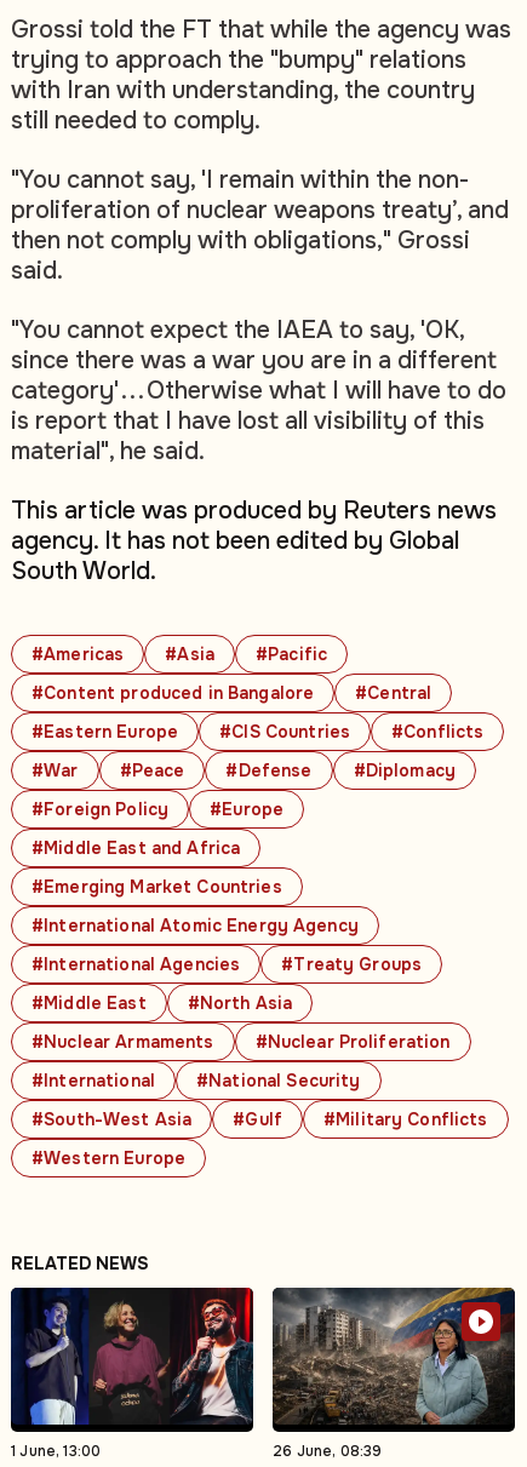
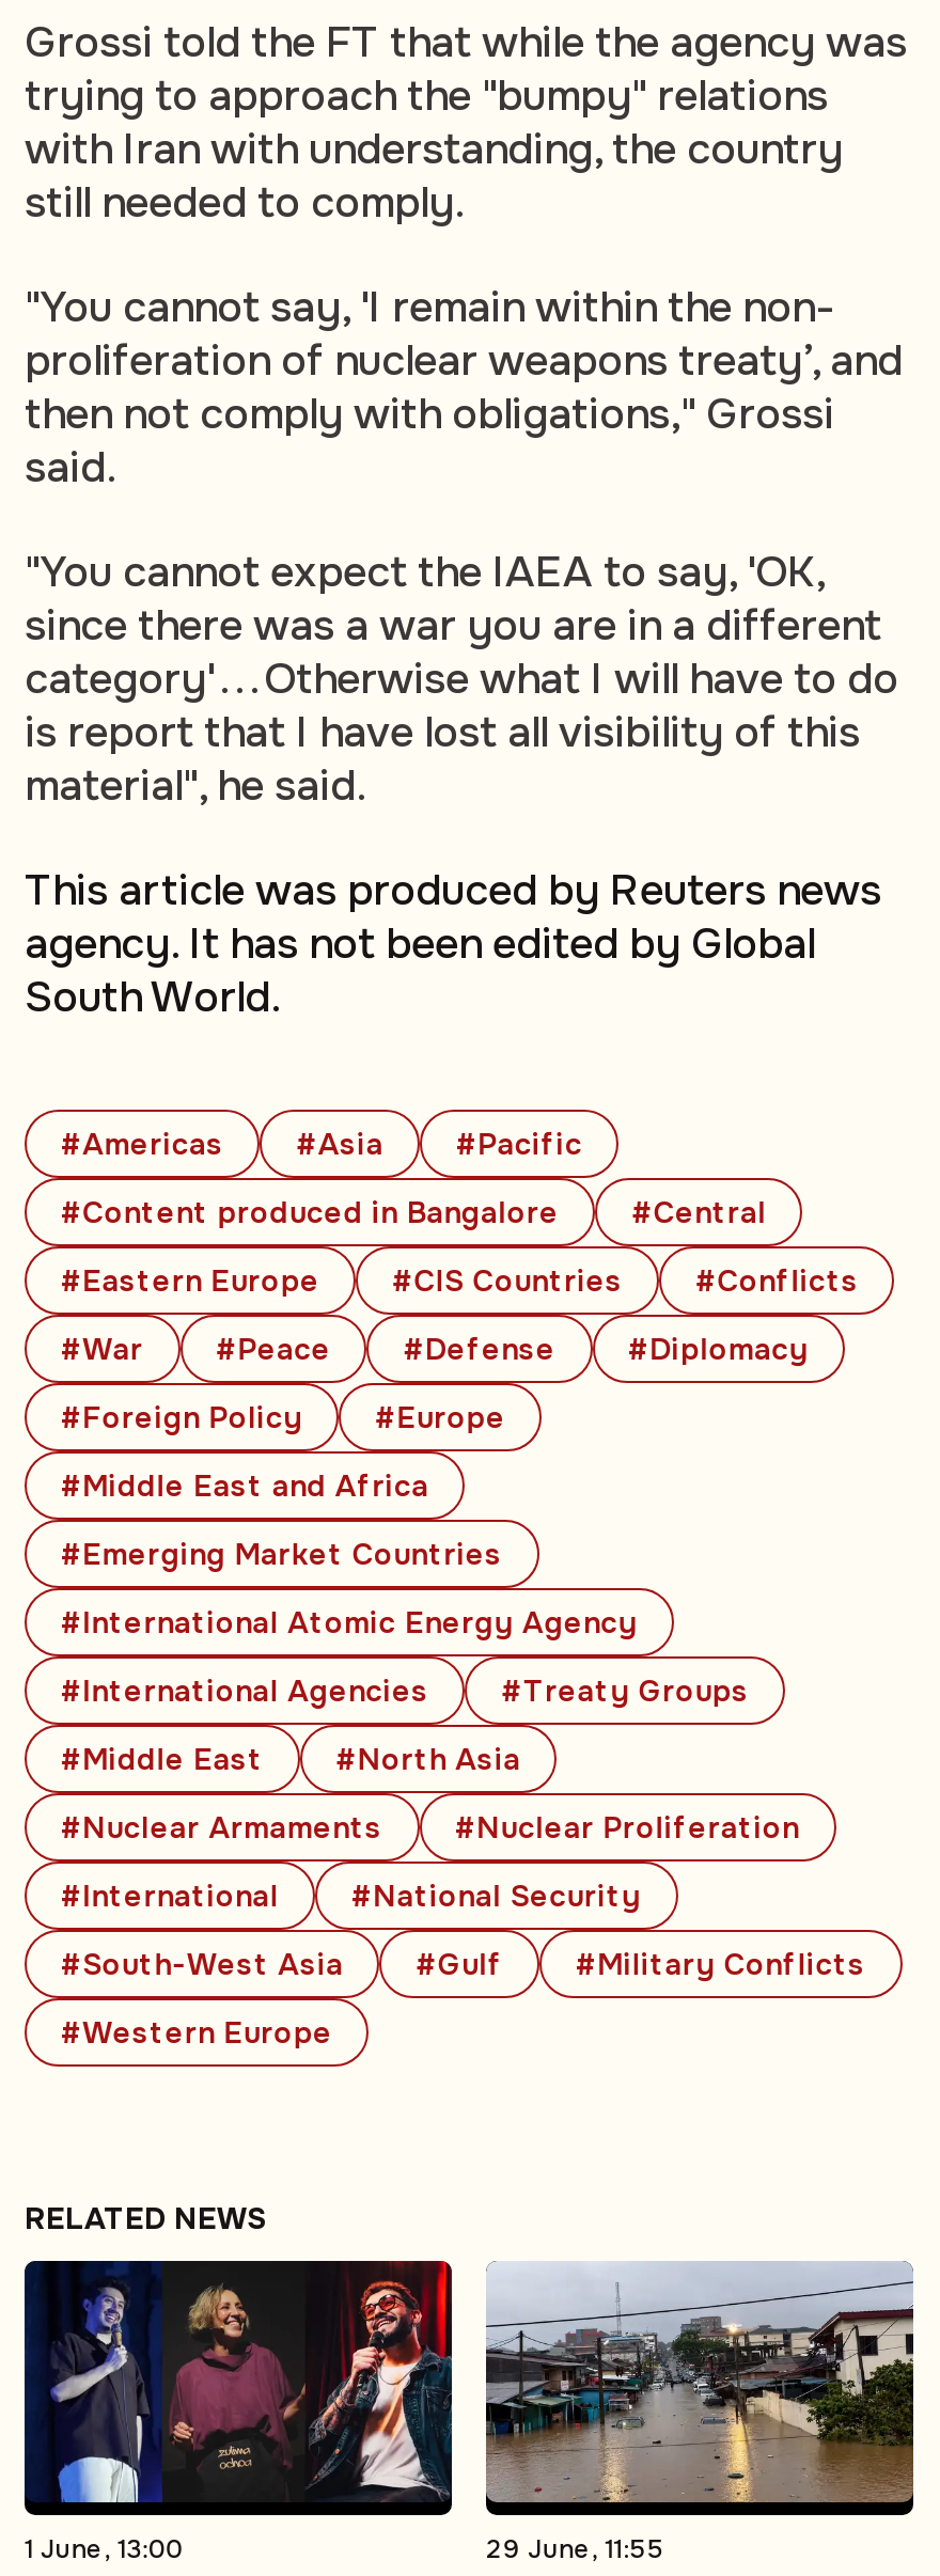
[271,1287,516,1460] [image] | 26 June, 08:39 -> [486,2261,915,2565] [image] | 29 June, 11:55

